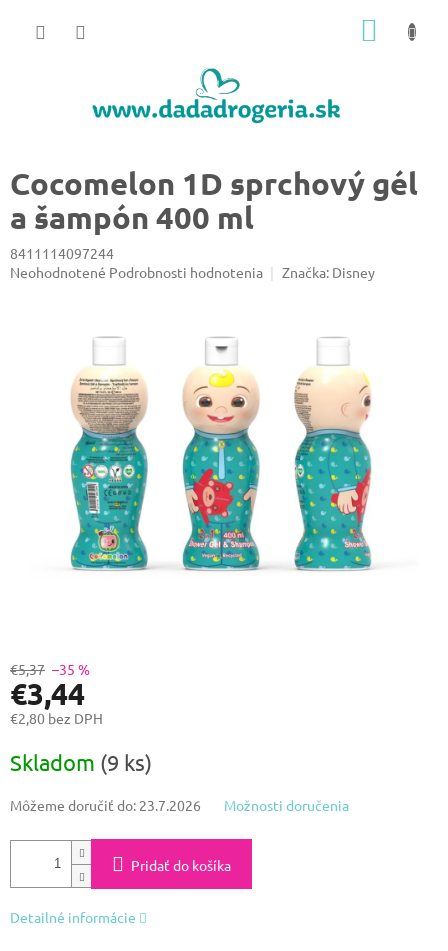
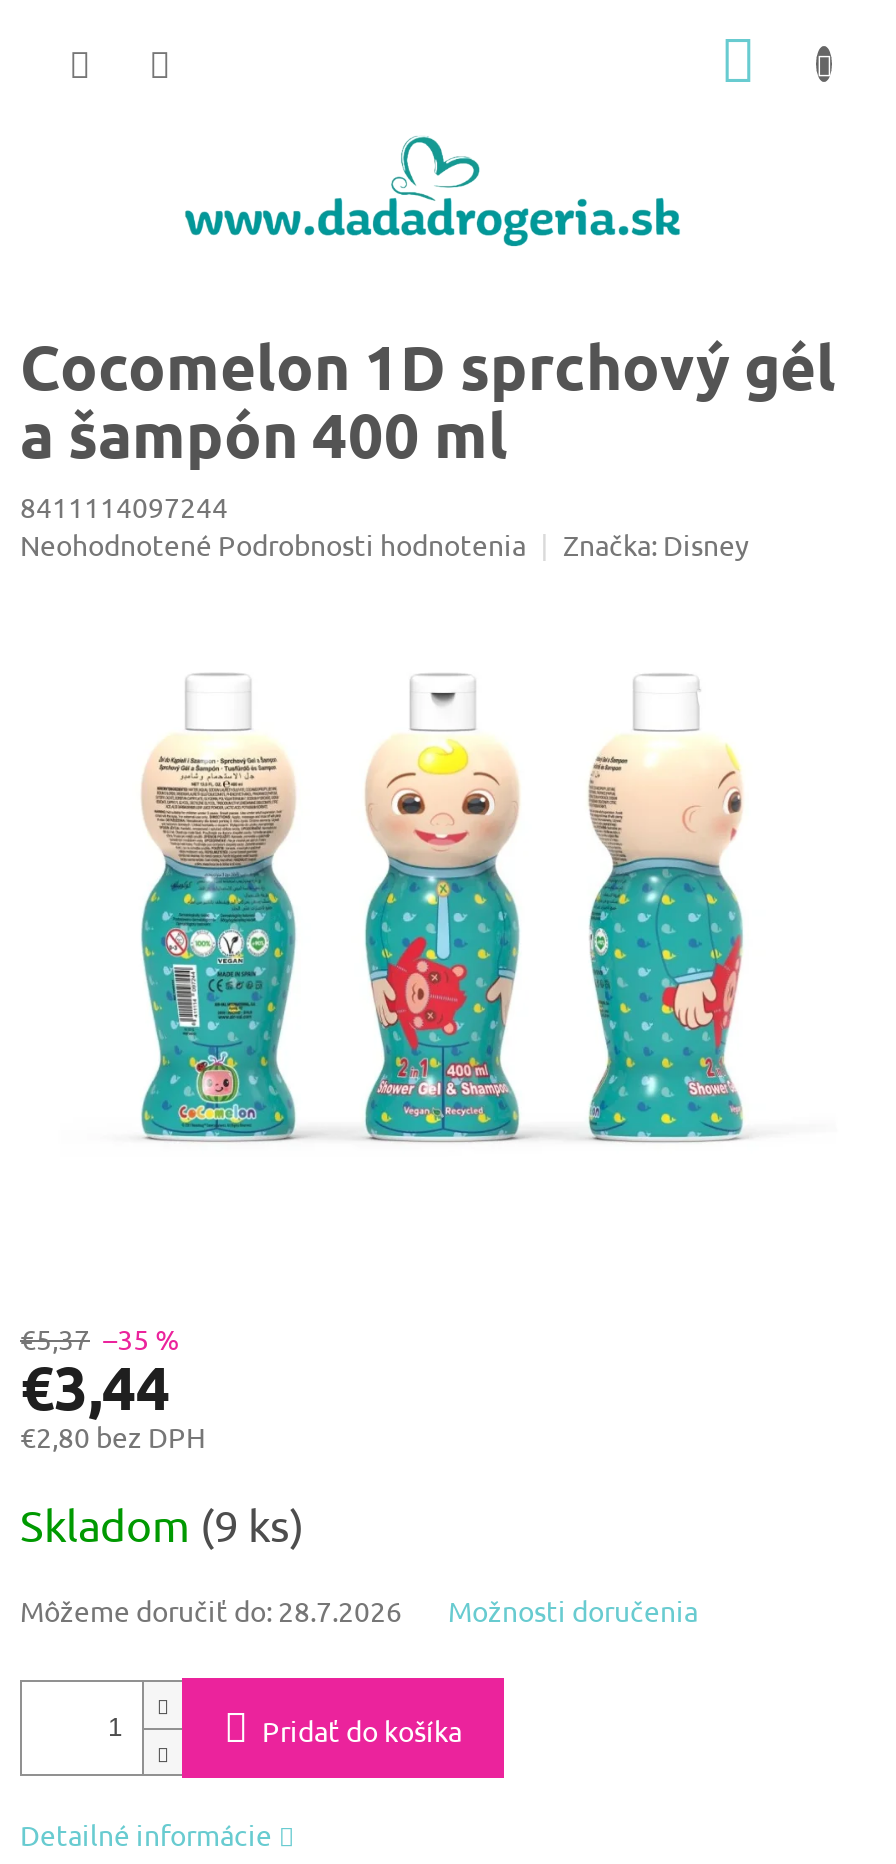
[10,796,201,814] Môžeme doručiť do: 23.7.2026 -> [20,1592,402,1628] Môžeme doručiť do: 28.7.2026

